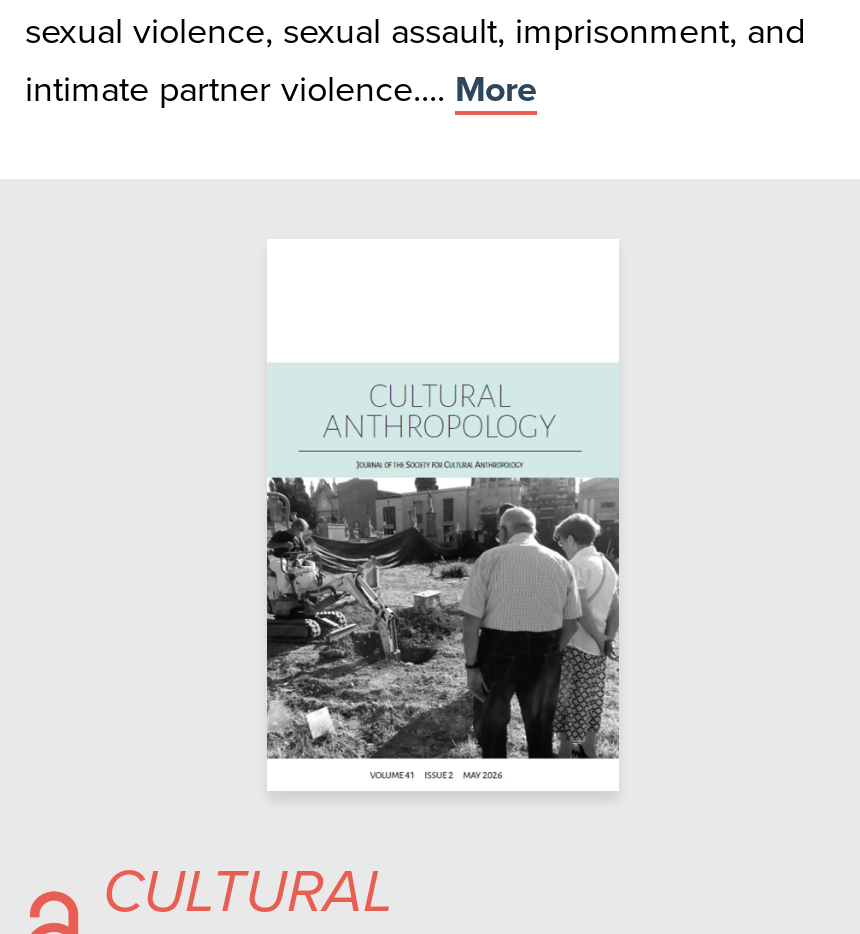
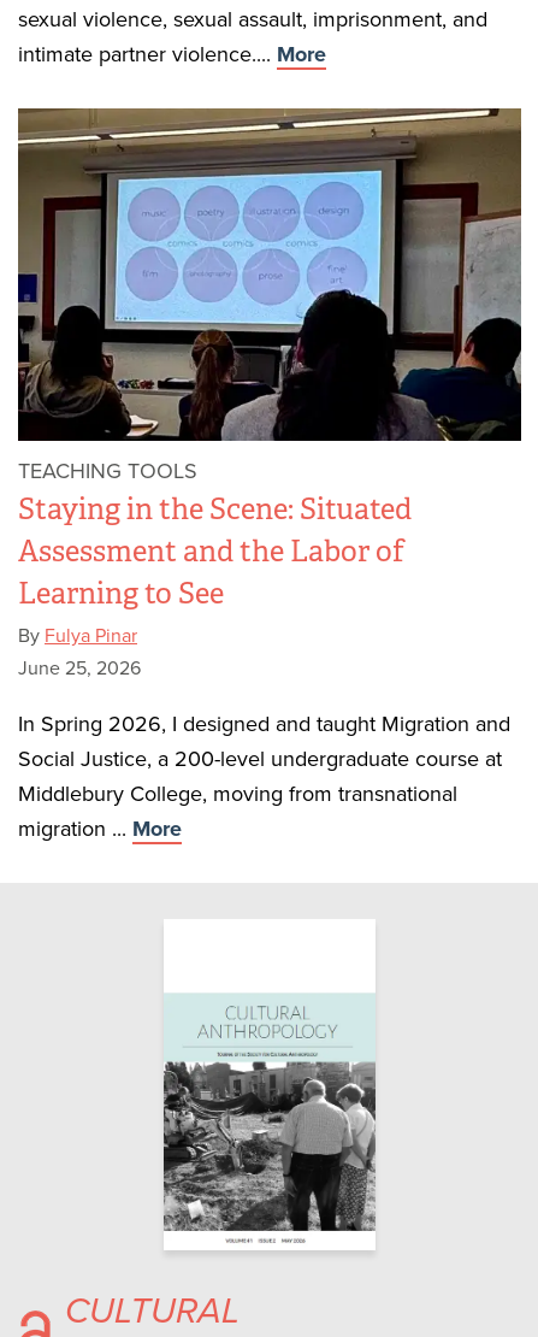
none -> [17,107,522,842] [image] | TEACHING TOOLS | Staying in the Scene: Situated | Assessment and the Labor of | Learning to See | By Fulya Pinar | June 25, 2026 | In Spring 2026, I designed and taught Migration and | Social Justice, a 200-level undergraduate course at | Middlebury College, moving from transnational | migration ... More

